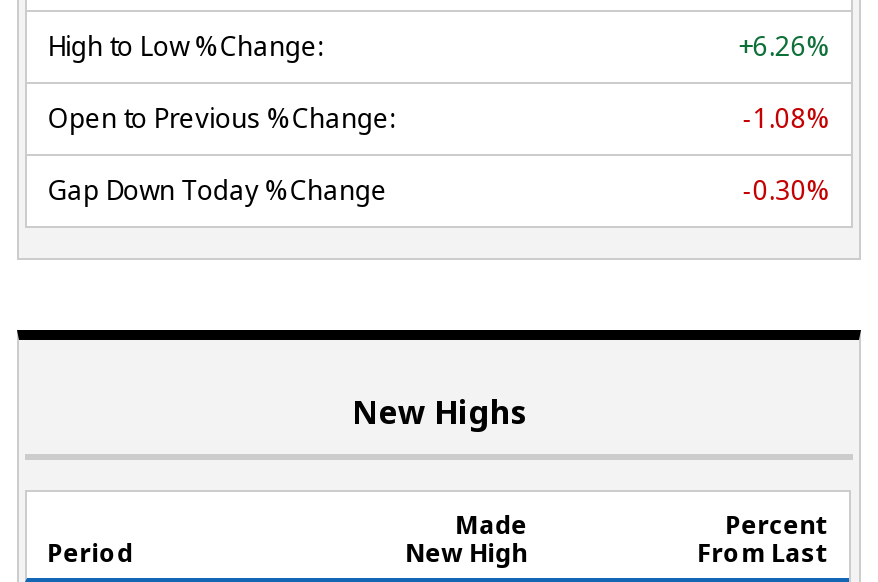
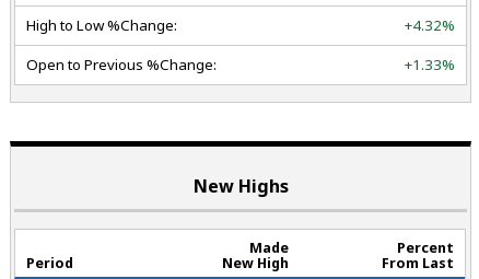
[739,28,831,64] +6.26% -> [405,15,455,35] +4.32%
[47,100,831,208] -1.08% | Gap Down Today %Change | -0.30% -> [405,54,455,74] +1.33%

